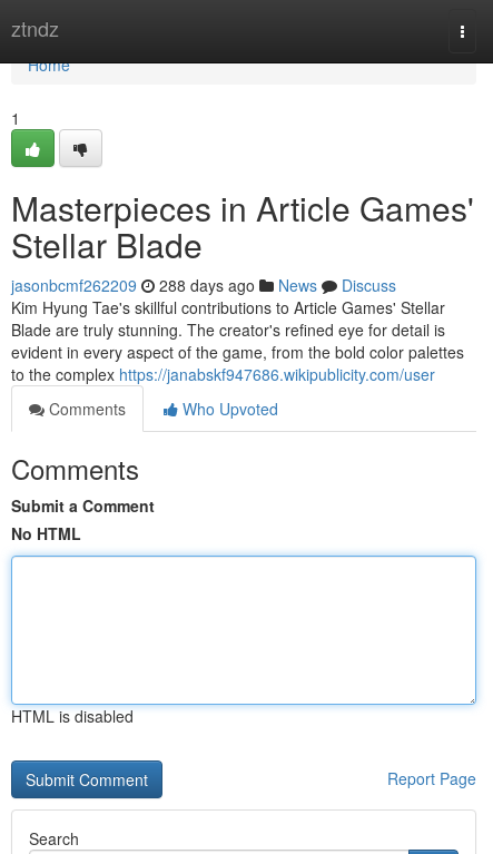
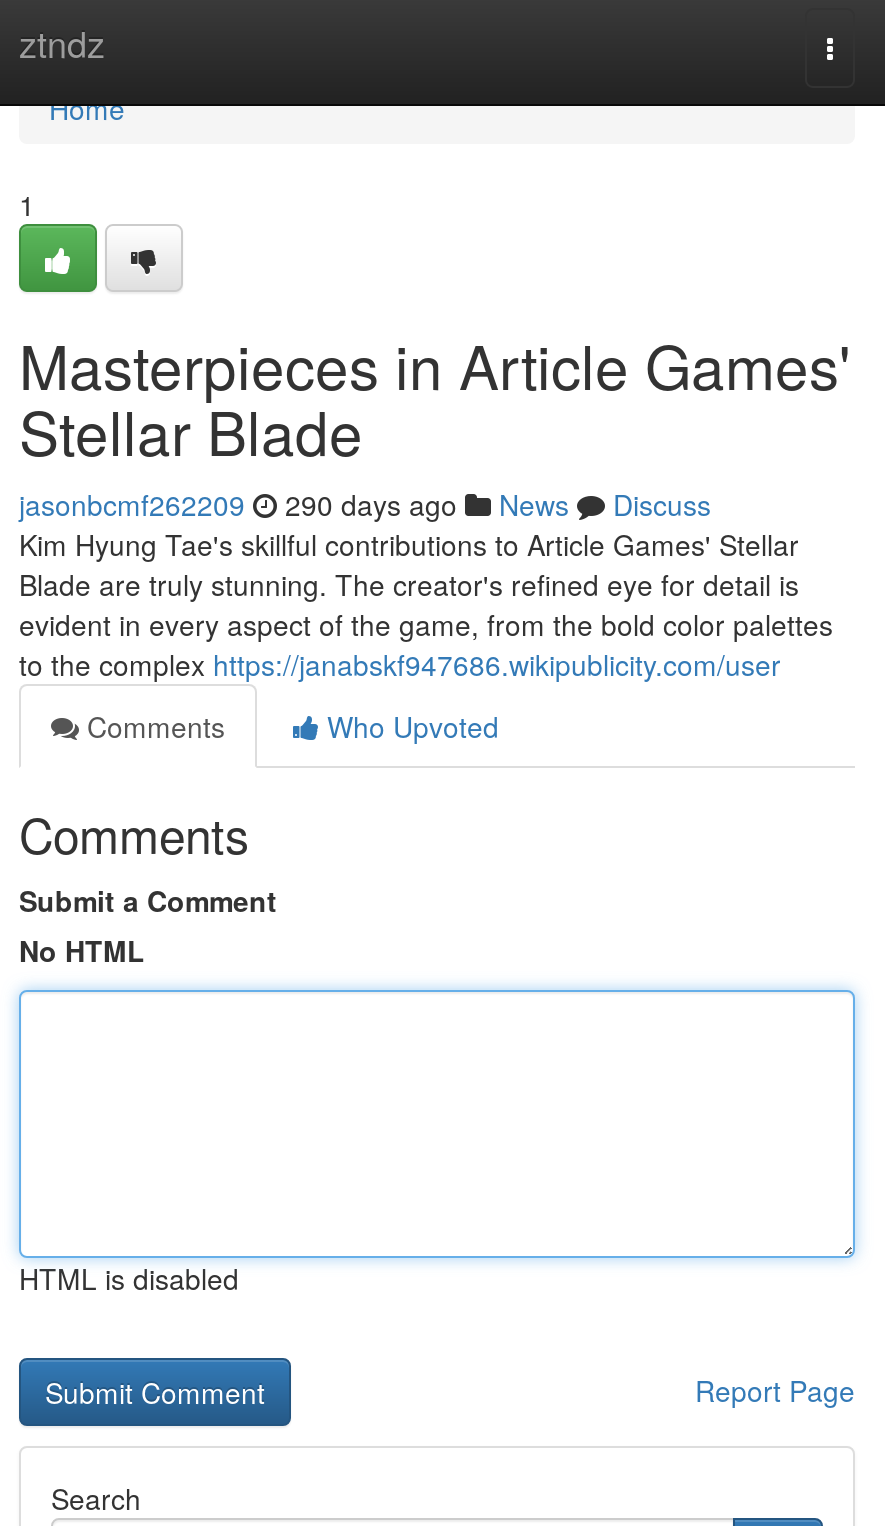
[11,274,396,296] jasonbcmf262209 288 days ago News Discuss -> [19,484,711,524] jasonbcmf262209 290 days ago News Discuss

